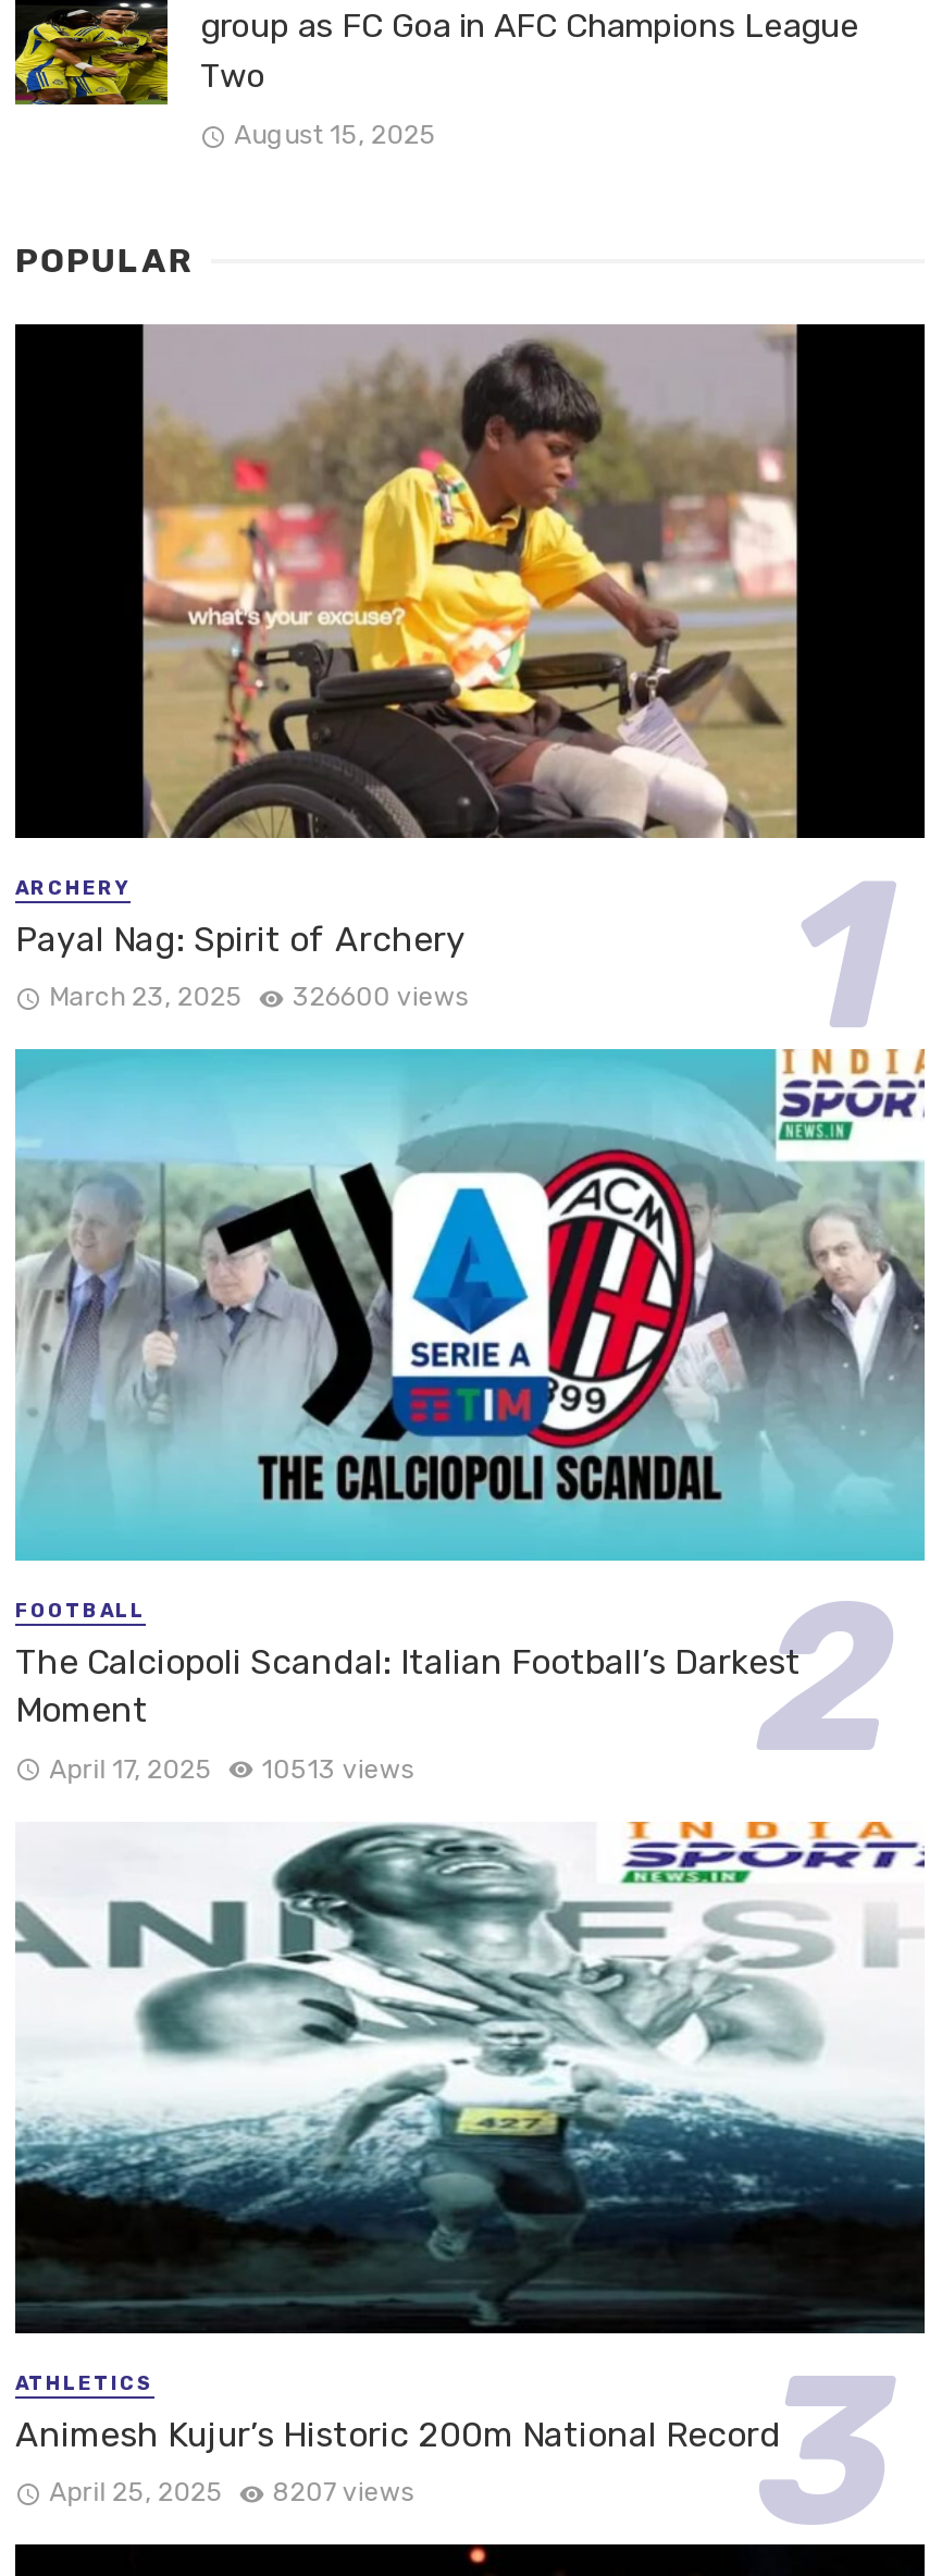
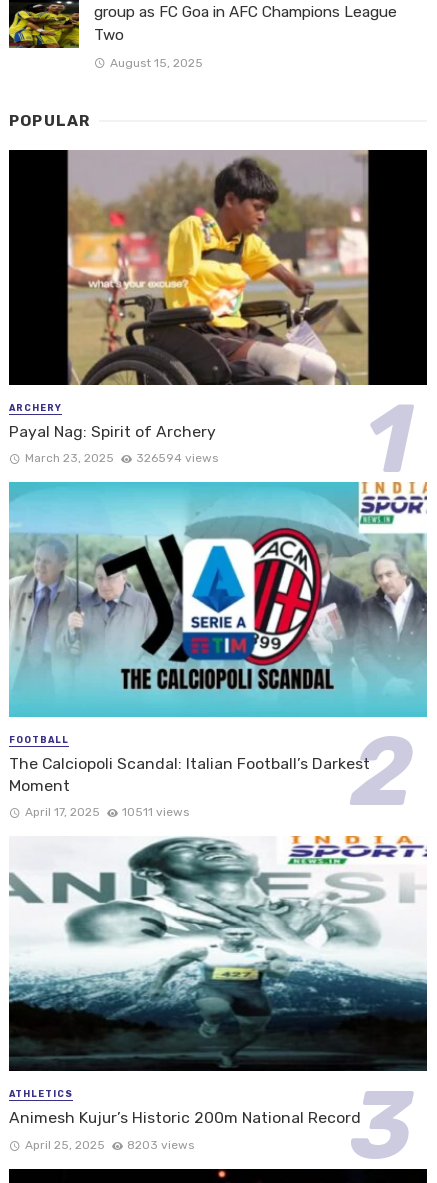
[49,981,469,1012] March 23, 2025 326600 views -> [25,451,218,465] March 23, 2025 326594 views
[49,1753,414,1784] April 17, 2025 10513 views -> [25,805,189,819] April 17, 2025 10511 views
[49,2478,414,2508] April 25, 2025 8207 views -> [25,1138,194,1152] April 25, 2025 8203 views

